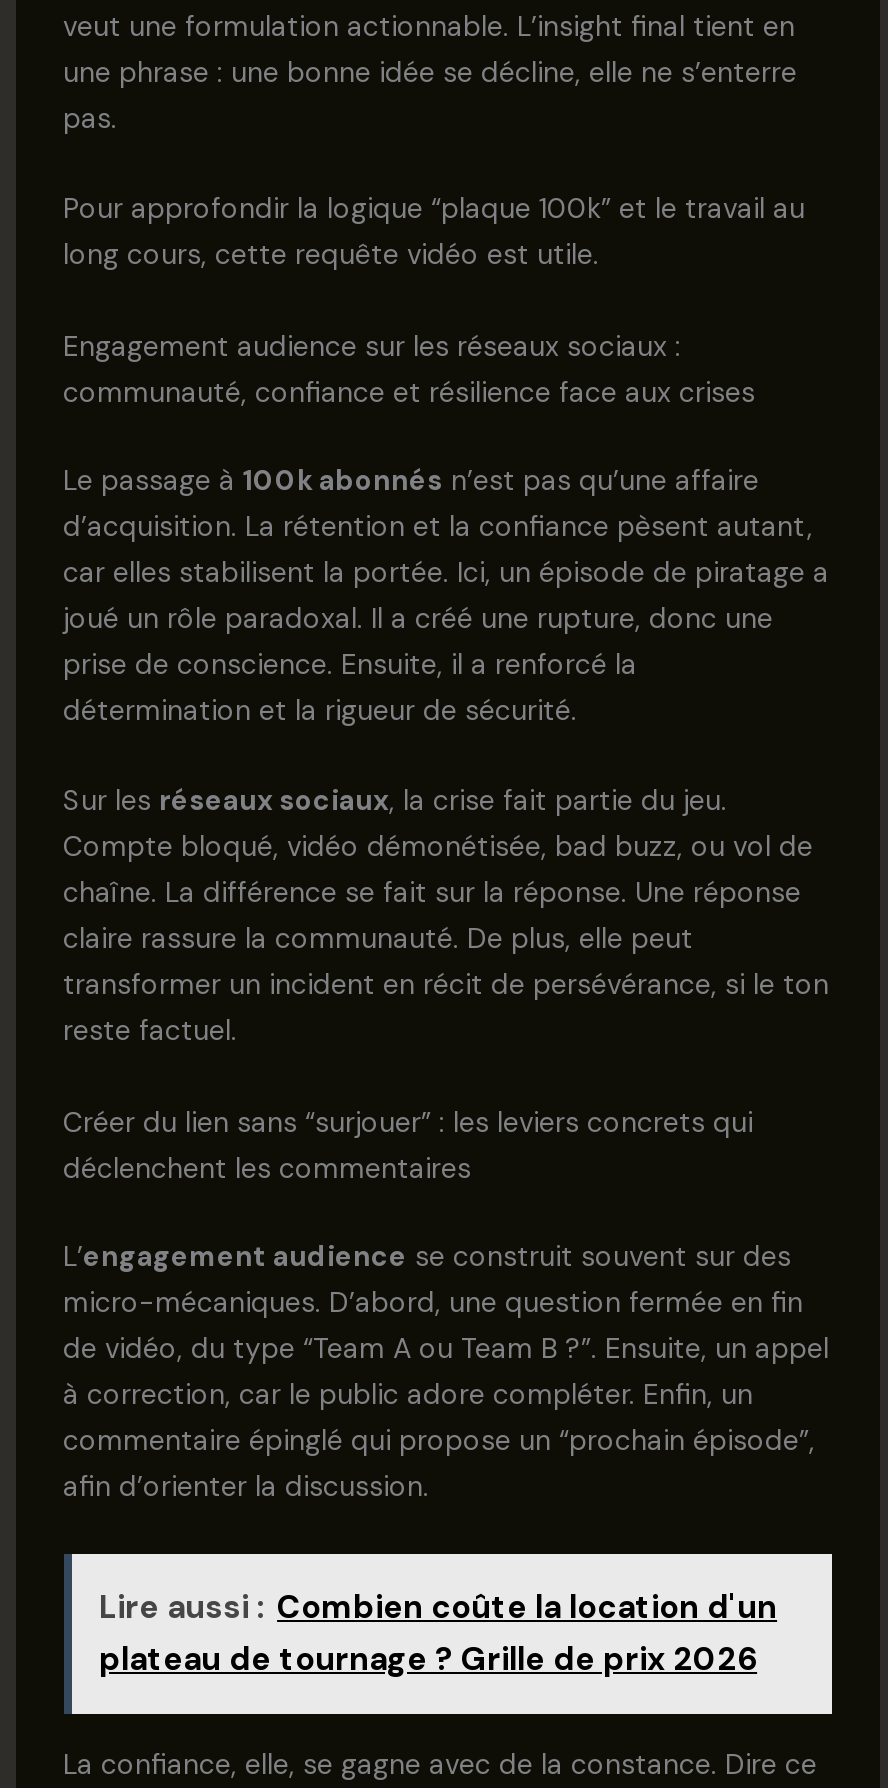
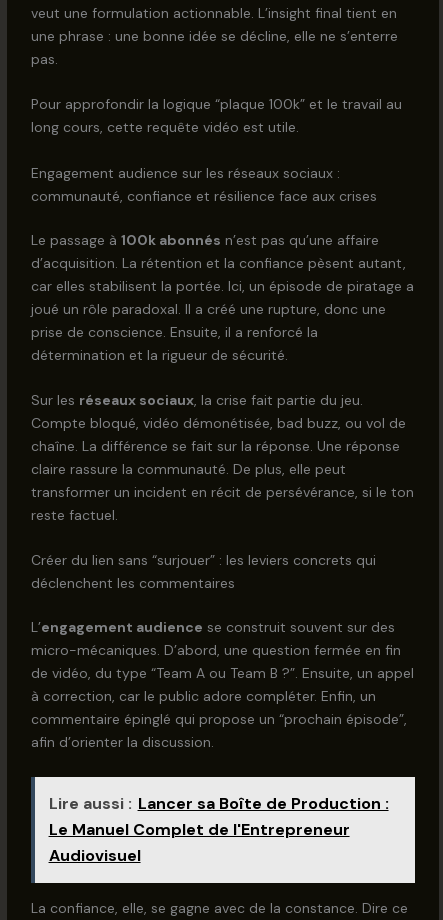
[99,1586,777,1680] Lire aussi : Combien coûte la location d'un | plateau de tournage ? Grille de prix 2026 -> [48,793,388,866] Lire aussi : Lancer sa Boîte de Production : | Le Manuel Complet de l'Entrepreneur | Audiovisuel

